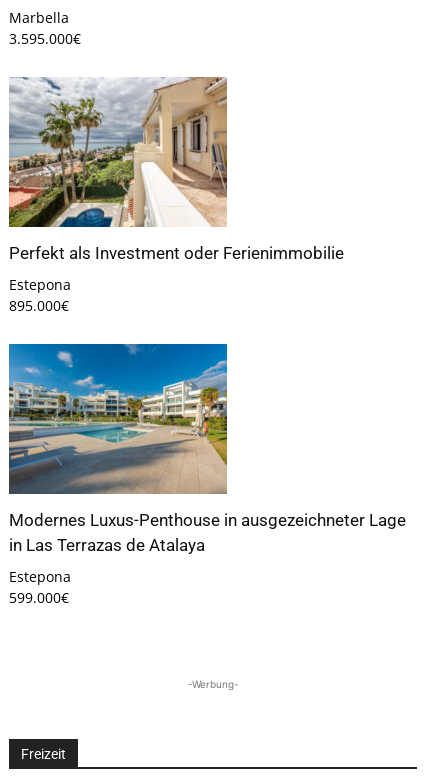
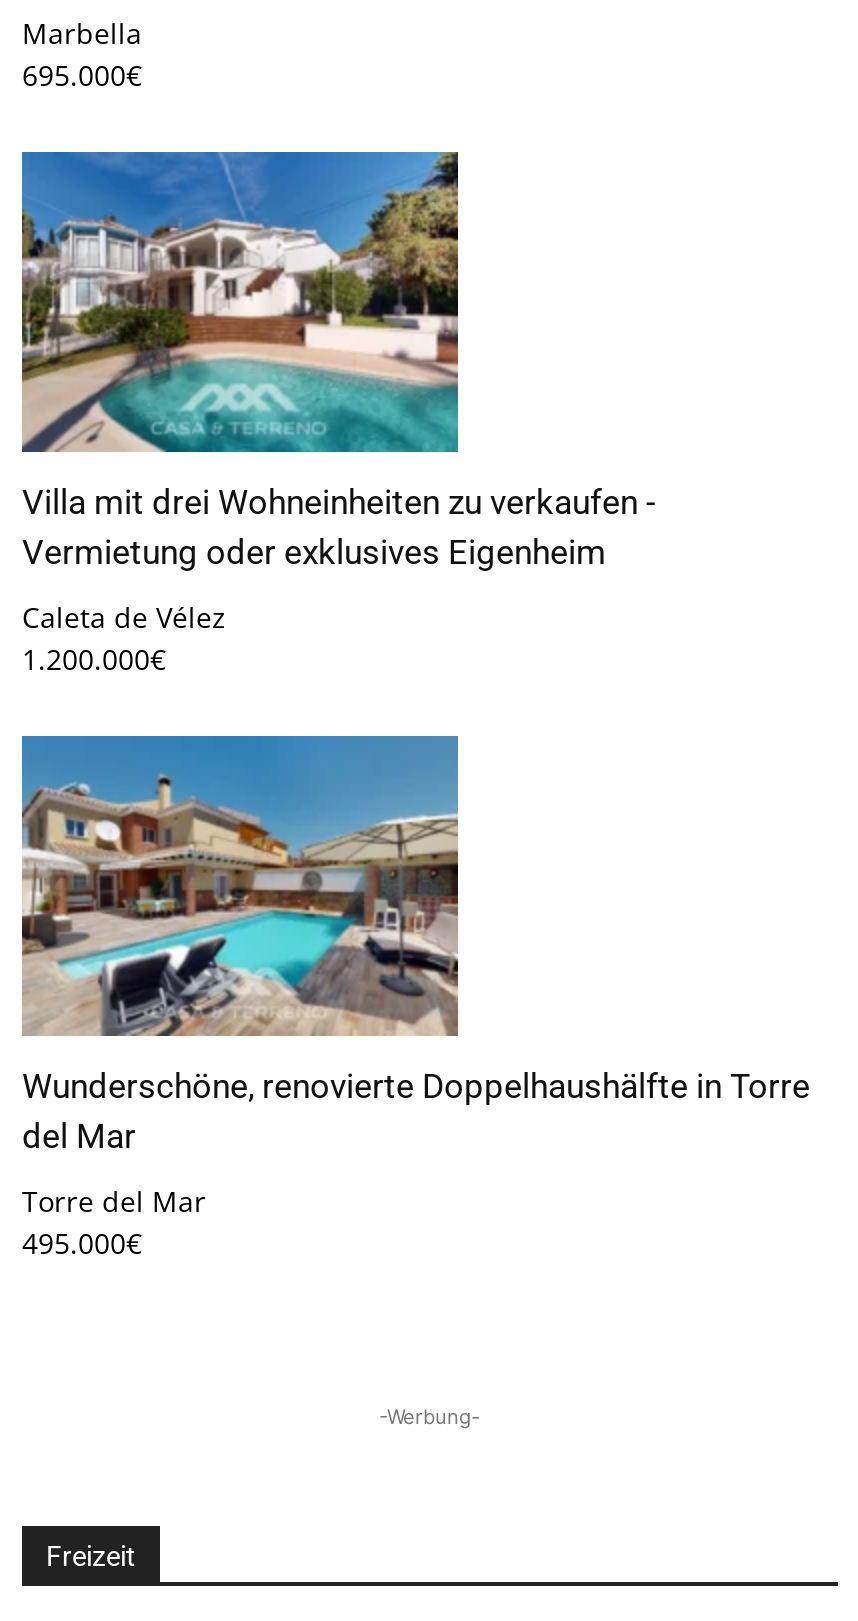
[9,29,81,48] 3.595.000€ -> [22,56,142,94] 695.000€
[9,76,344,263] [image] | Perfekt als Investment oder Ferienimmobilie -> [20,149,656,573] [image] | Villa mit drei Wohneinheiten zu verkaufen - | Vermietung oder exklusives Eigenheim
[9,275,71,315] Estepona | 895.000€ -> [22,598,226,678] Caleta de Vélez | 1.200.000€
[9,343,406,555] [image] | Modernes Luxus-Penthouse in ausgezeichneter Lage | in Las Terrazas de Atalaya -> [22,735,810,1157] [image] | Wunderschöne, renovierte Doppelhaushälfte in Torre | del Mar
[9,567,71,607] Estepona | 599.000€ -> [22,1182,206,1262] Torre del Mar | 495.000€

